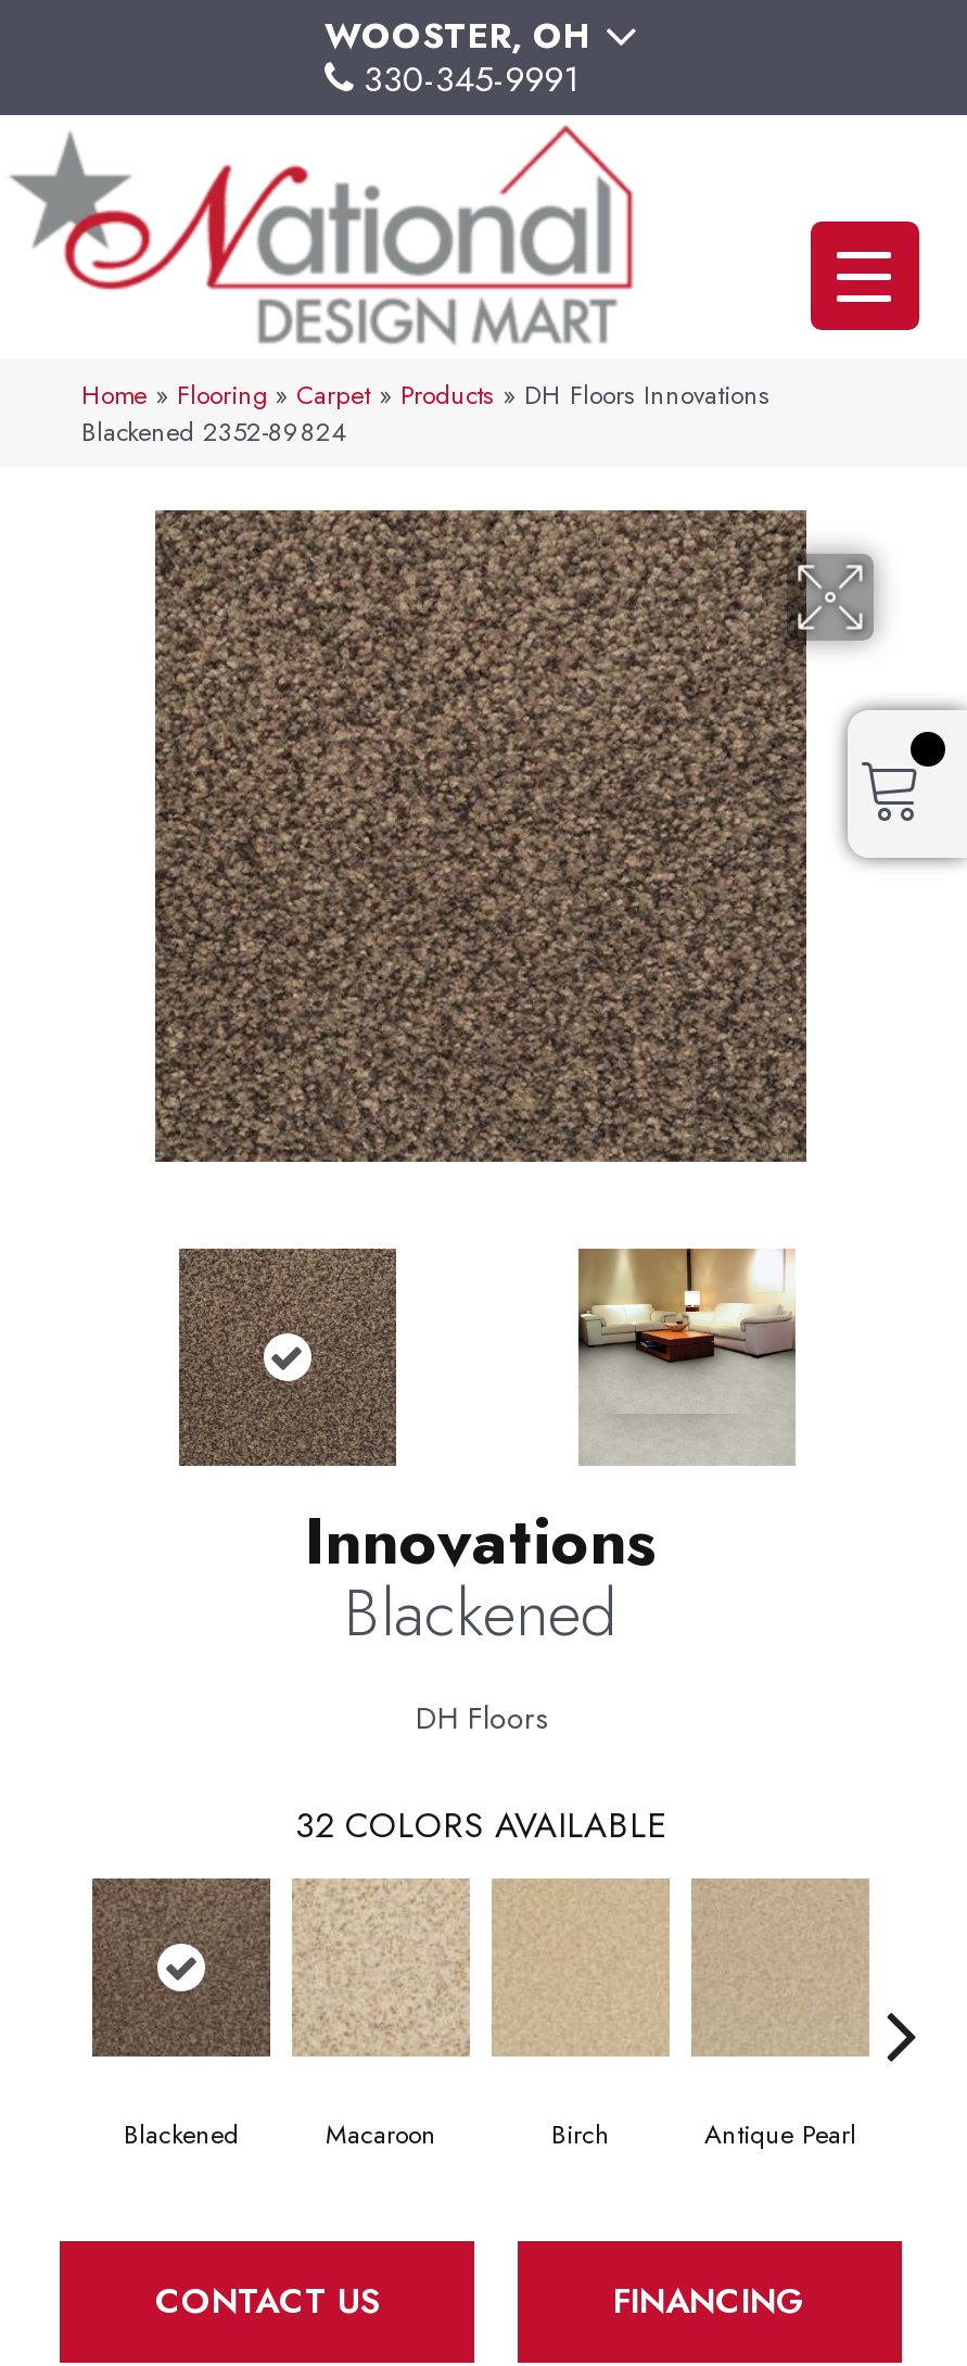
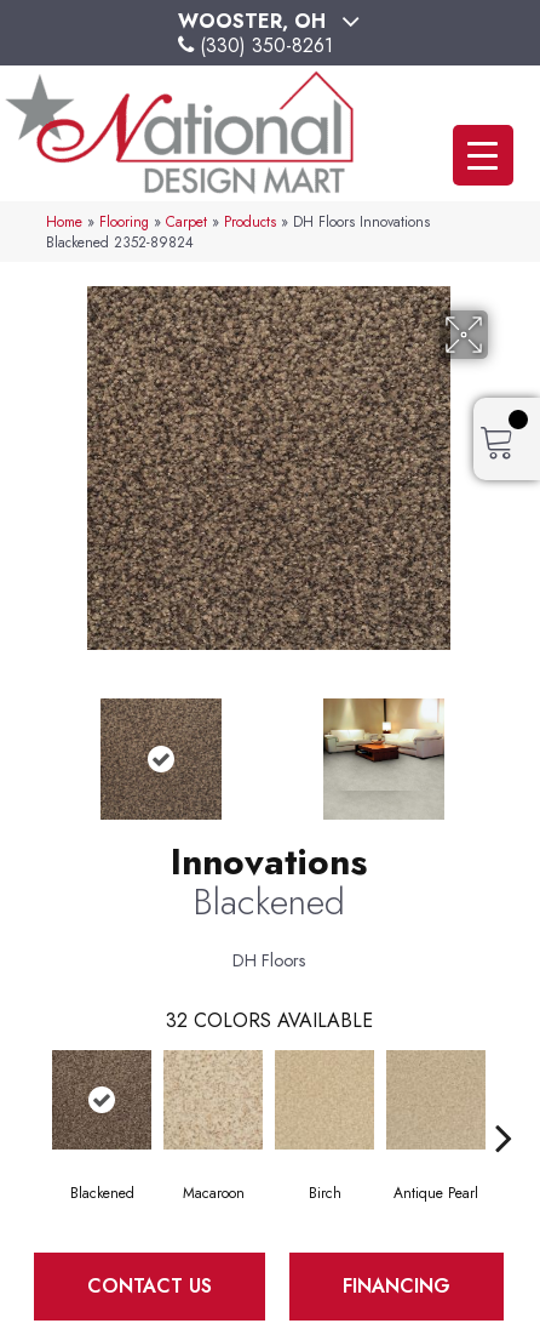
[364,54,578,104] 330-345-9991 -> [200,32,333,59] (330) 350-8261

